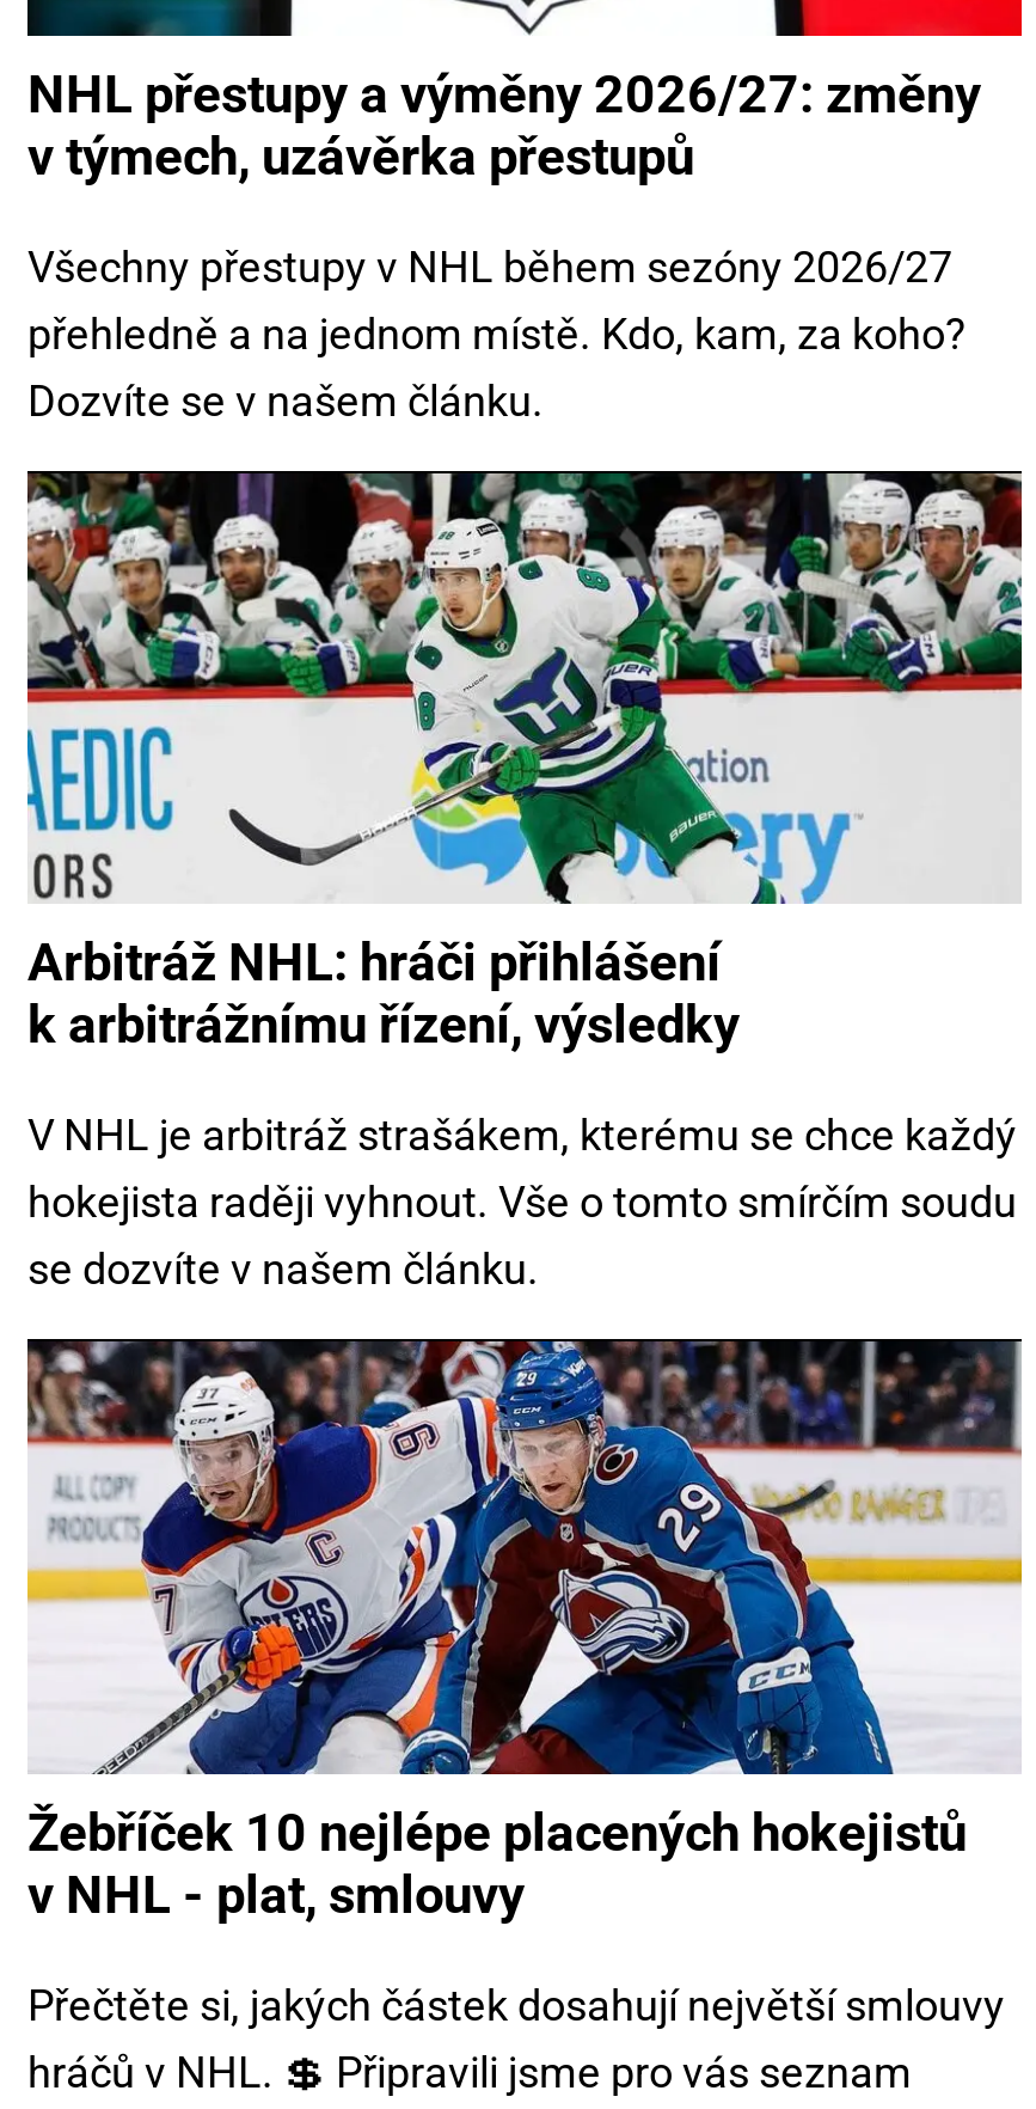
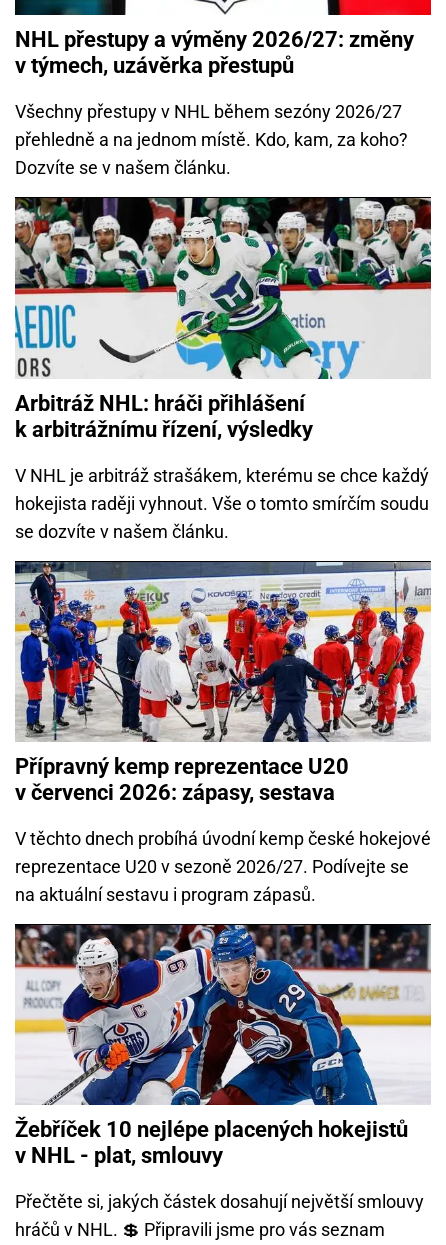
none -> [14,561,431,905] [image] | Přípravný kemp reprezentace U20 | v červenci 2026: zápasy, sestava | V těchto dnech probíhá úvodní kemp české hokejové | reprezentace U20 v sezoně 2026/27. Podívejte se | na aktuální sestavu i program zápasů.

